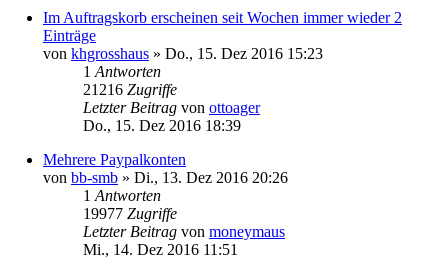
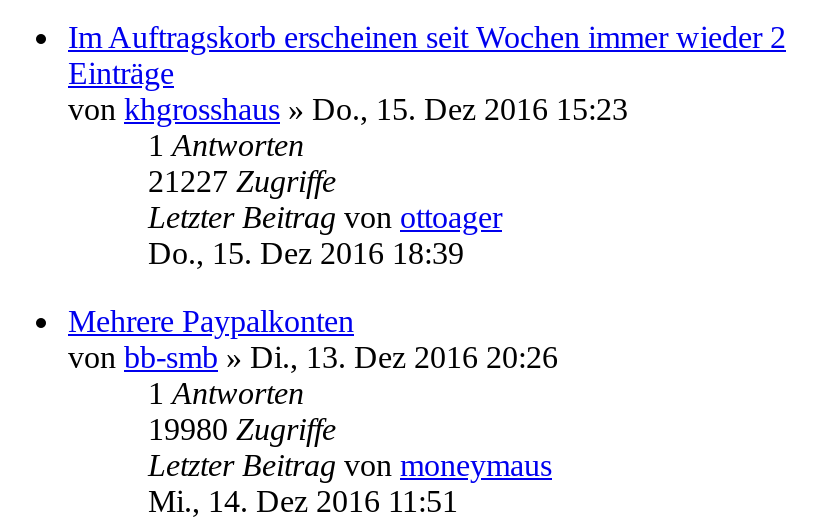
[83,81,177,98] 21216 Zugriffe -> [148,164,336,198] 21227 Zugriffe
[83,205,177,222] 19977 Zugriffe -> [148,412,336,446] 19980 Zugriffe

